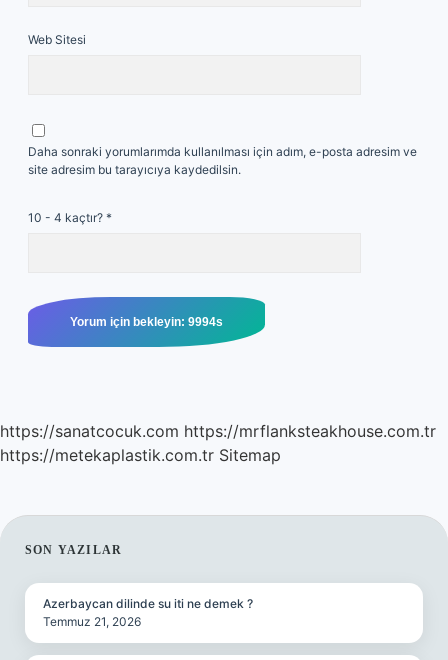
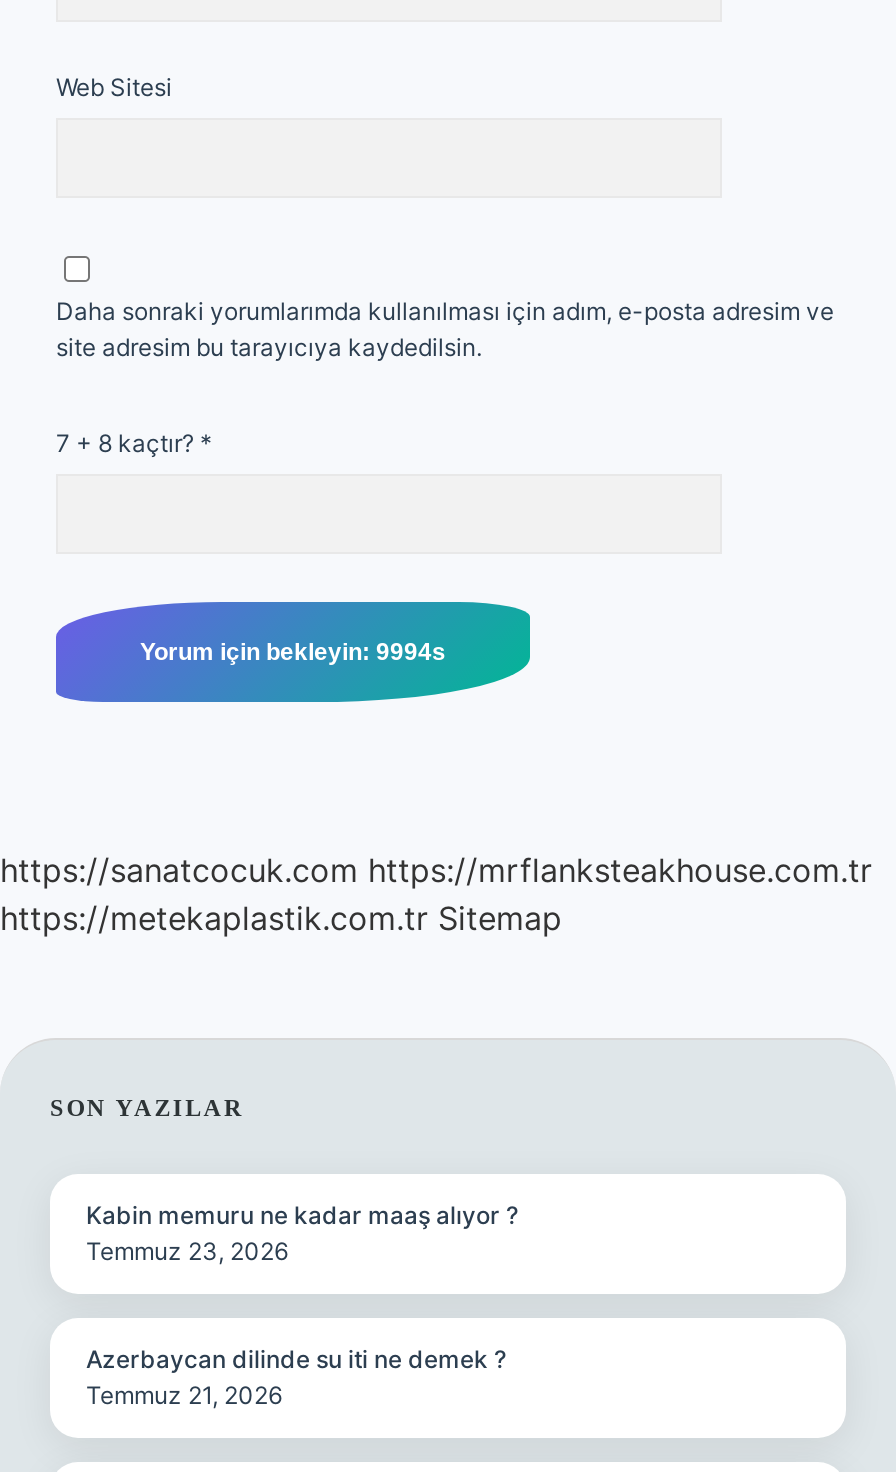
[28,210,112,225] 10 - 4 kaçtır? * -> [56,428,212,458] 7 + 8 kaçtır? *
none -> [86,1200,518,1266] Kabin memuru ne kadar maaş alıyor ? | Temmuz 23, 2026

